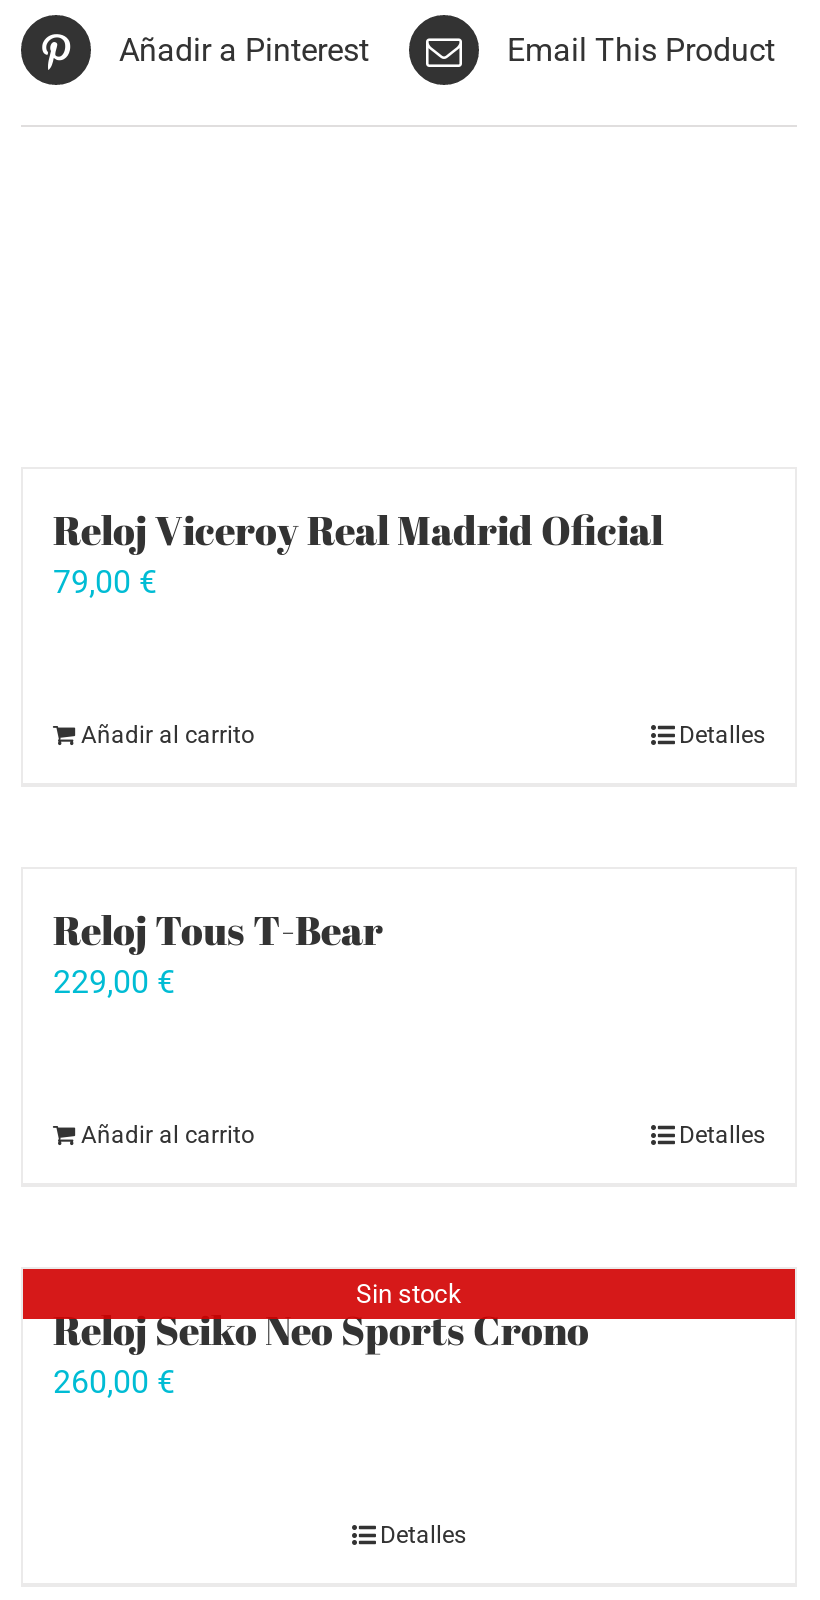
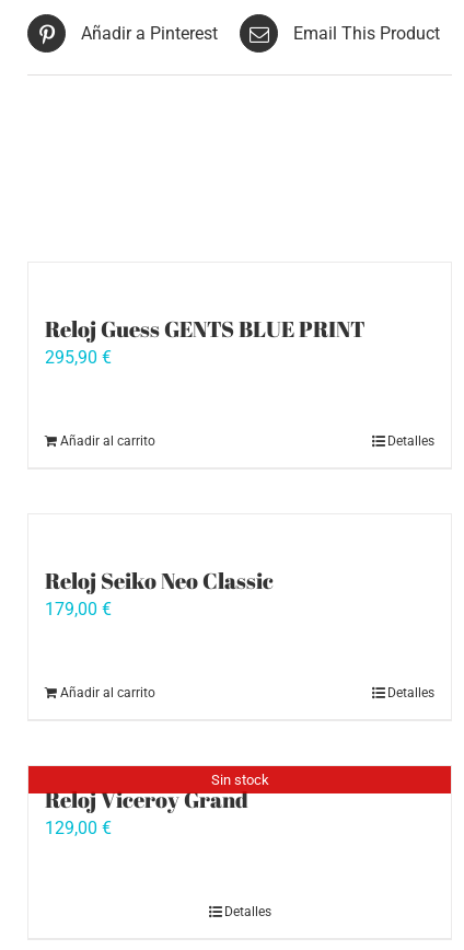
[53,503,663,557] Reloj Viceroy Real Madrid Oficial -> [45,314,366,344] Reloj Guess GENTS BLUE PRINT
[53,563,157,601] 79,00 € -> [45,347,112,368] 295,90 €
[53,903,383,1001] Reloj Tous T-Bear | 229,00 € -> [45,566,274,620] Reloj Seiko Neo Classic | 179,00 €
[53,1303,589,1401] Reloj Seiko Neo Sports Crono | 260,00 € -> [45,785,248,839] Reloj Viceroy Grand | 129,00 €

